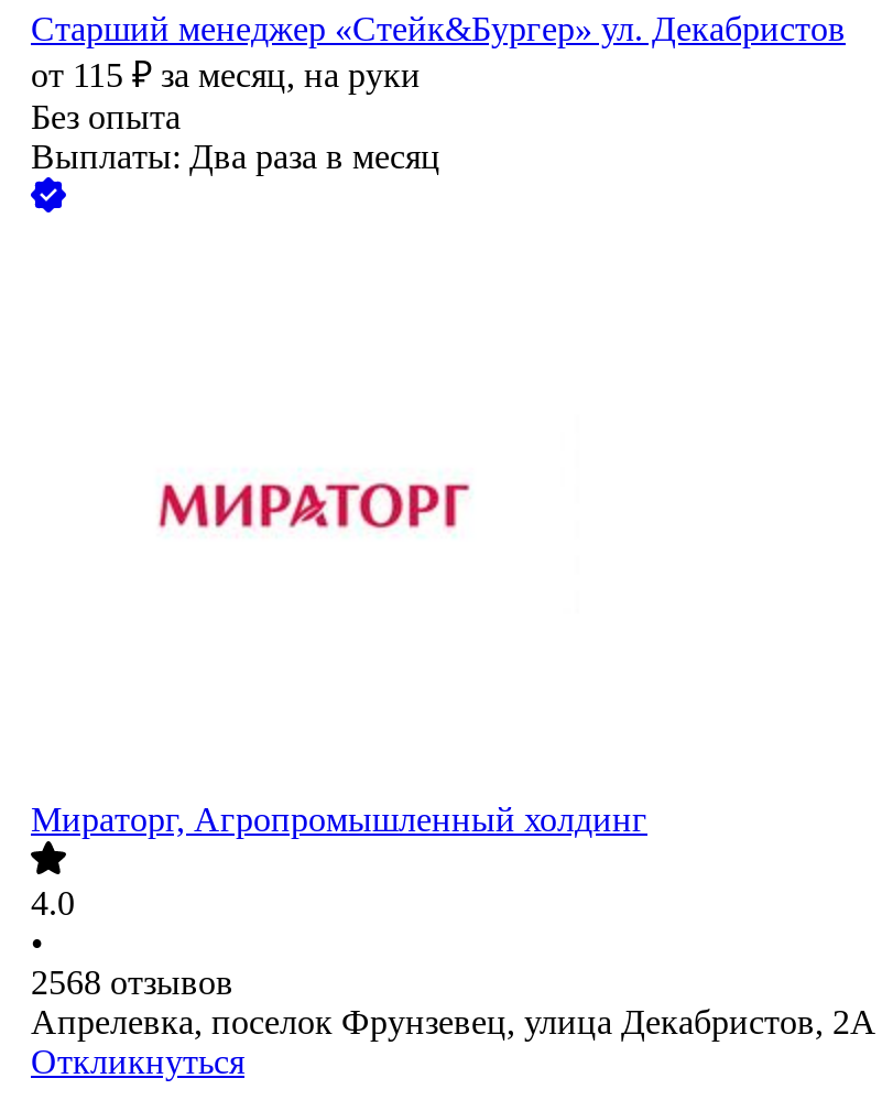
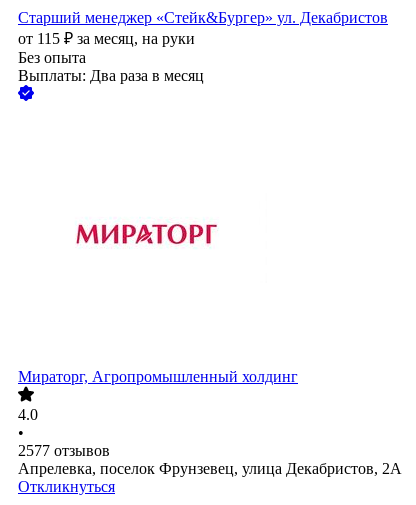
[31,965,233,1002] 2568 отзывов -> [18,442,110,459] 2577 отзывов

